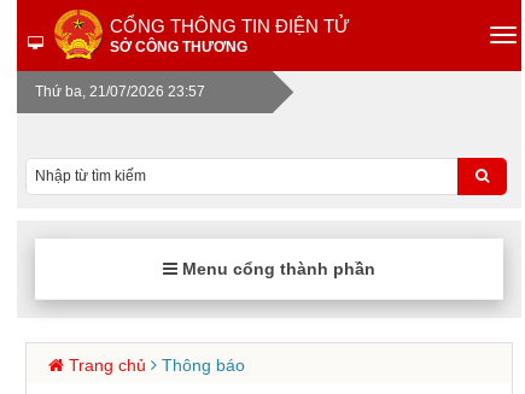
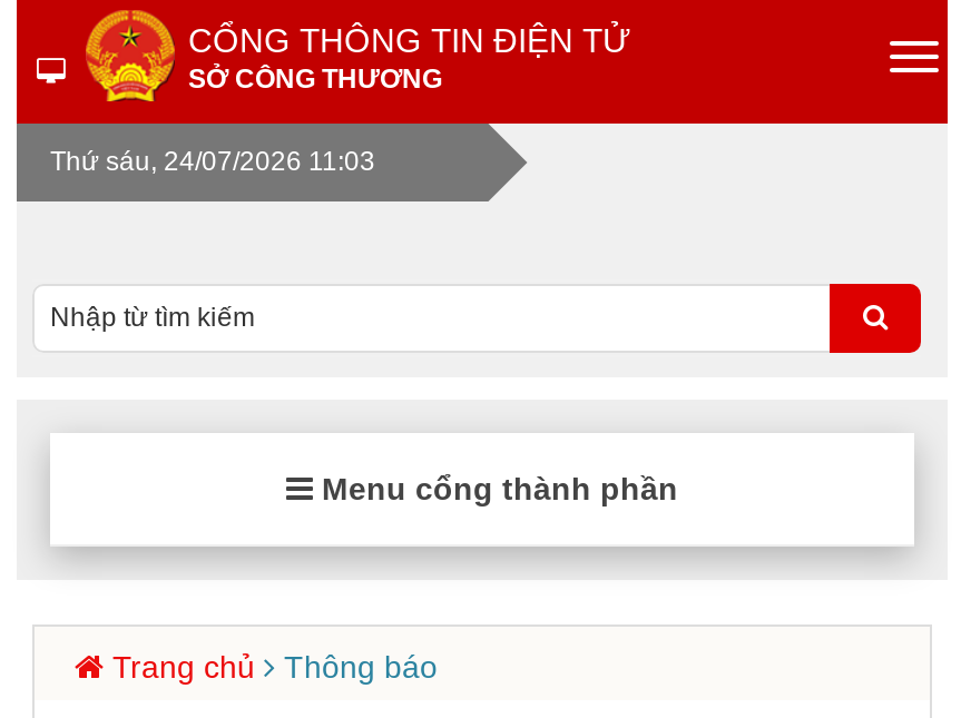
[35,83,205,100] Thứ ba, 21/07/2026 23:57 -> [50,146,375,177] Thứ sáu, 24/07/2026 11:03

